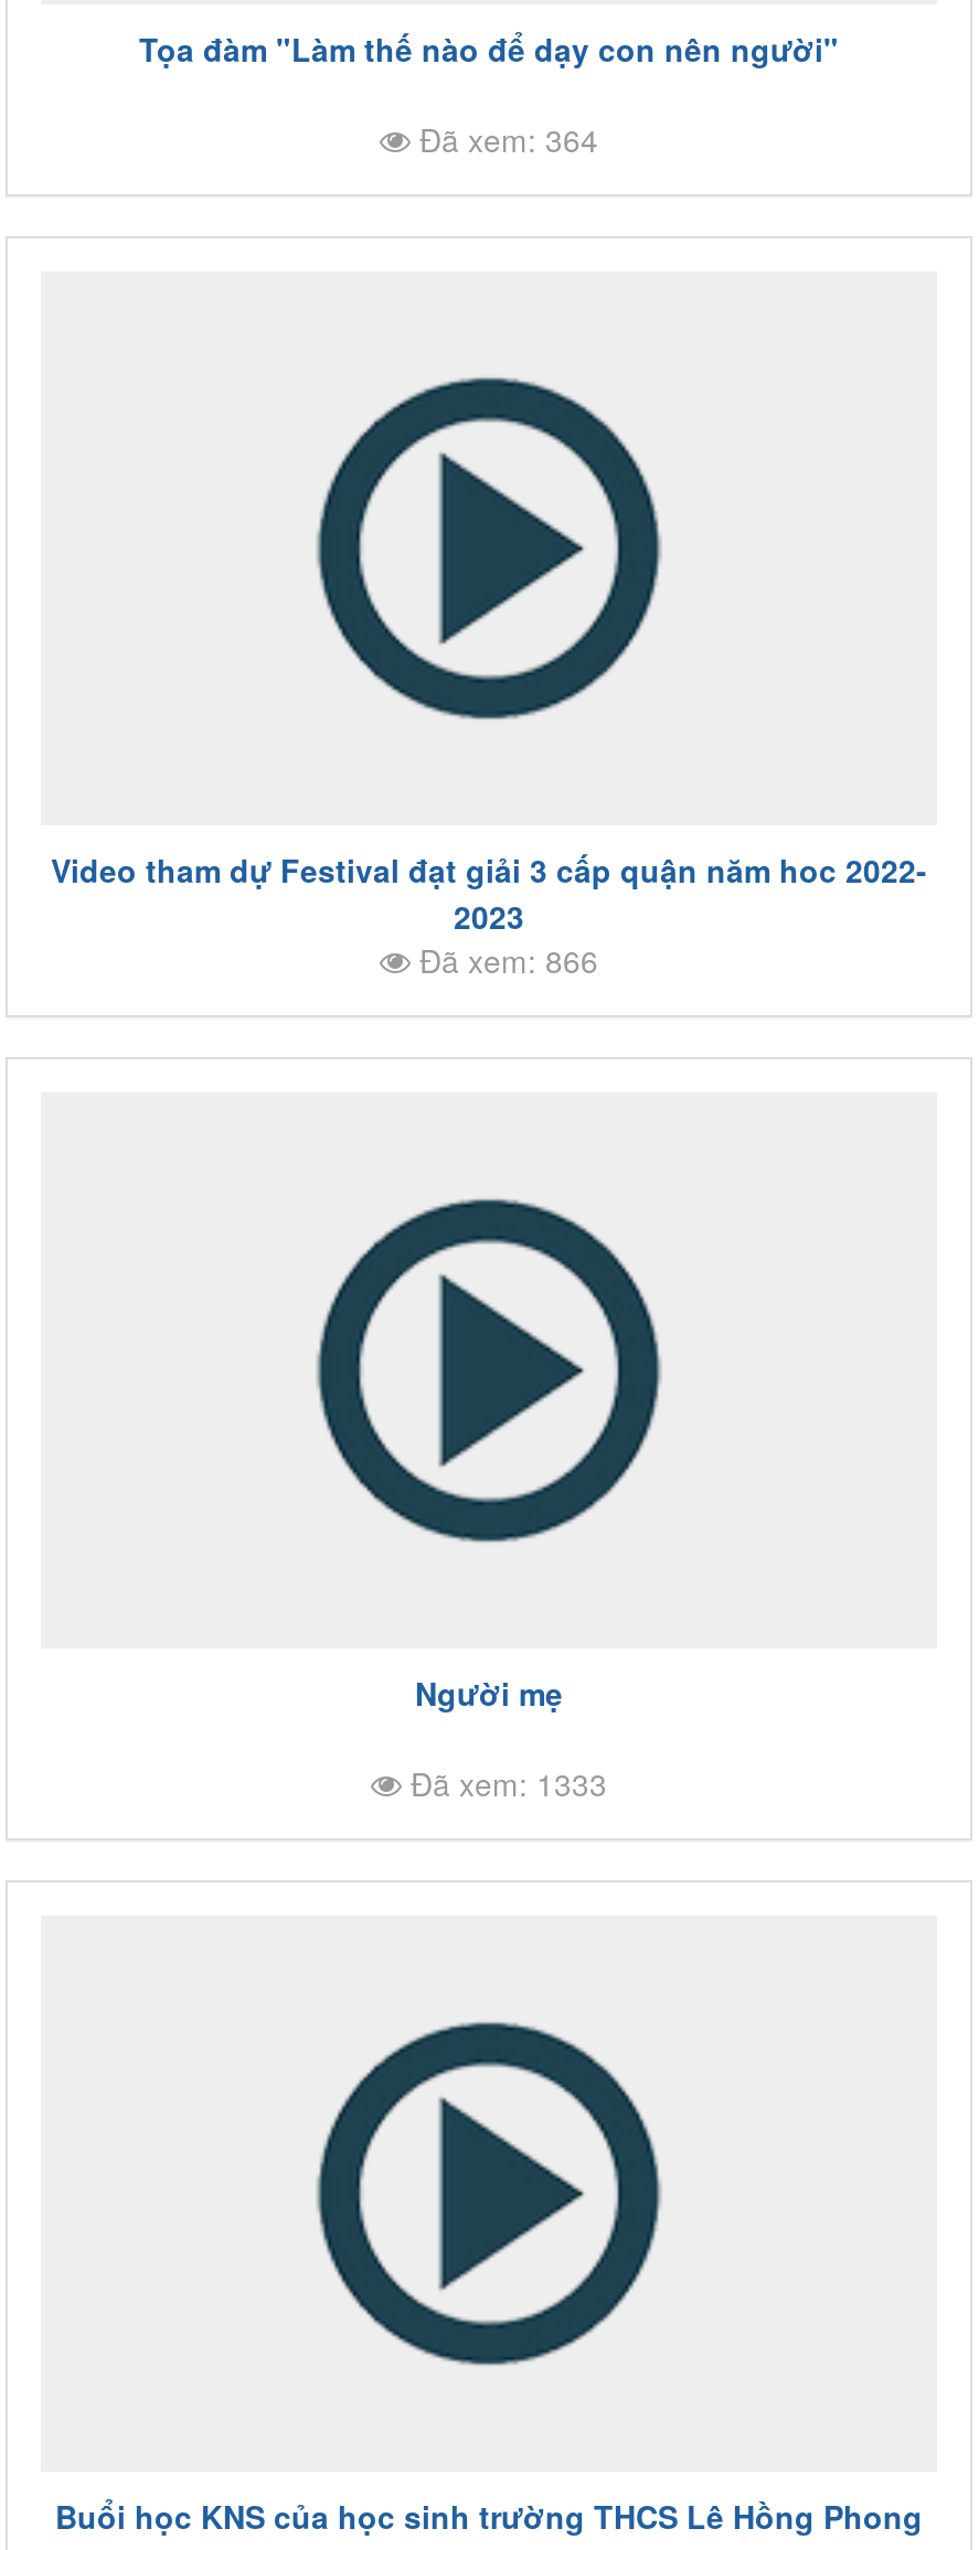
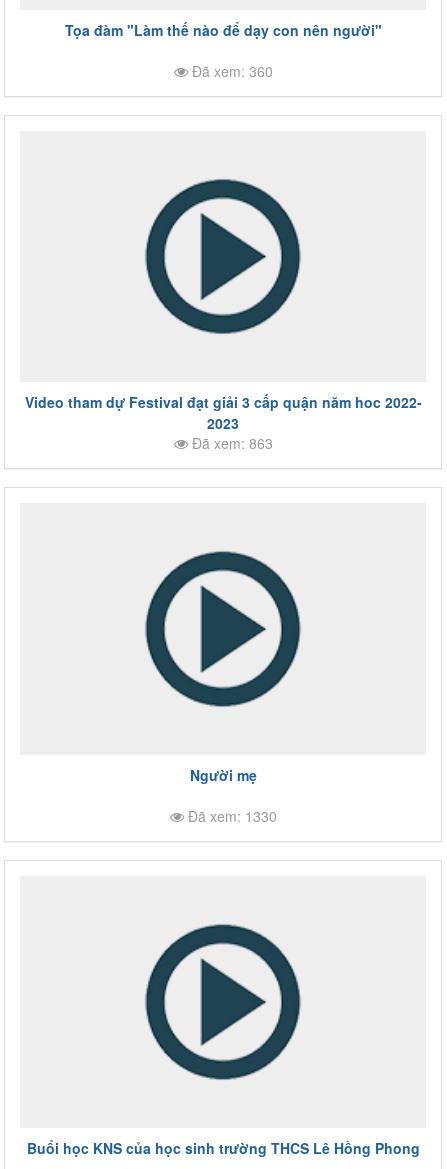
[411,116,598,160] Đã xem: 364 -> [187,61,272,81] Đã xem: 360
[411,939,598,983] Đã xem: 866 -> [187,433,272,453] Đã xem: 863
[402,1761,607,1806] Đã xem: 1333 -> [183,806,276,826] Đã xem: 1330

